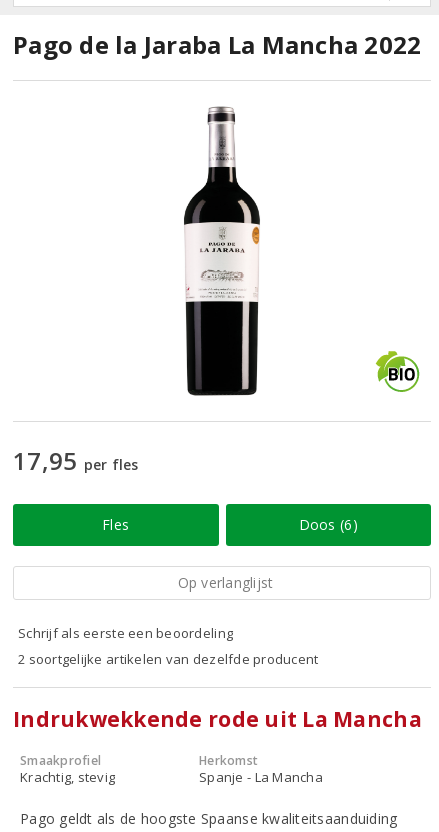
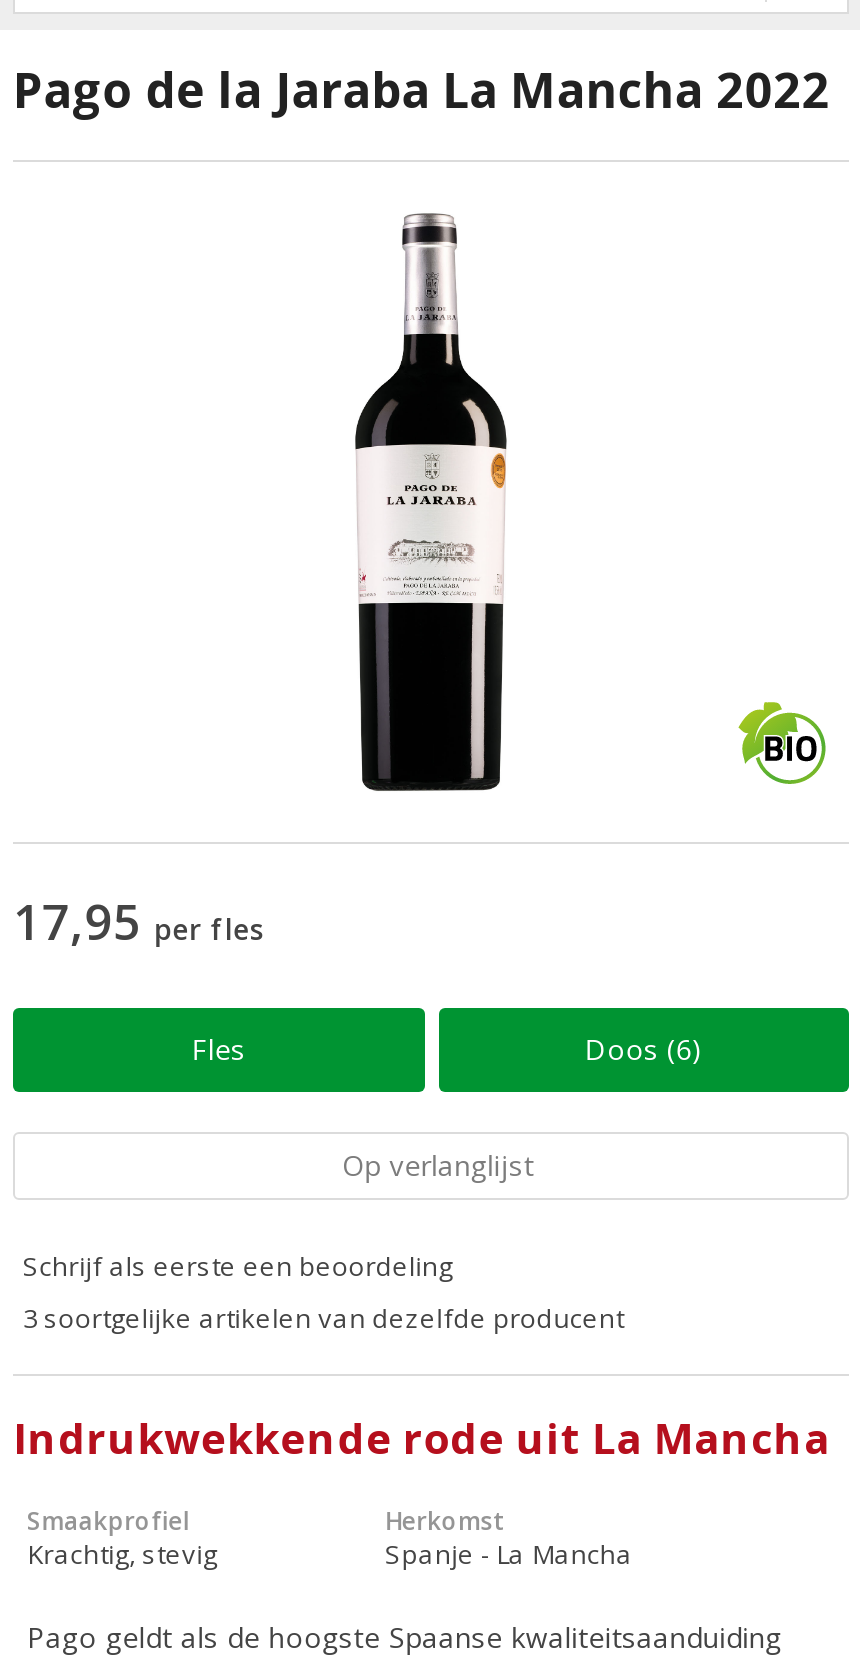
[18,650,318,668] 2 soortgelijke artikelen van dezelfde producent -> [23,1300,624,1336] 3 soortgelijke artikelen van dezelfde producent

